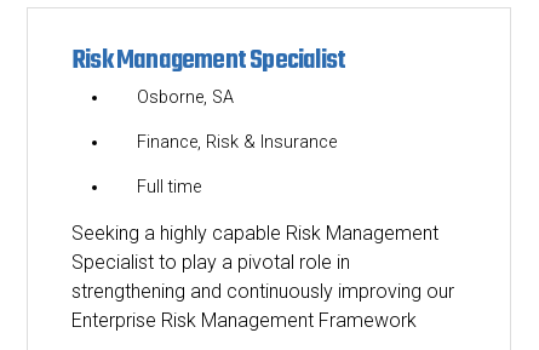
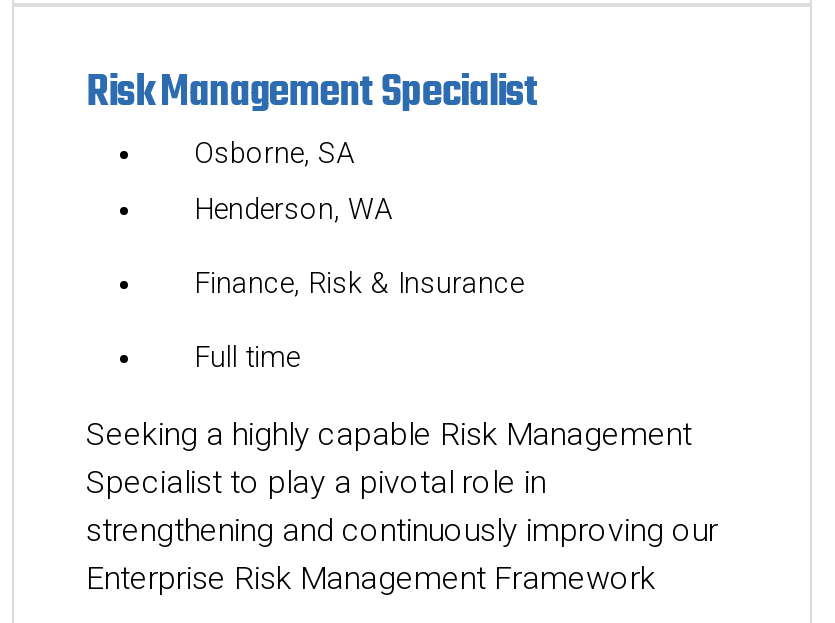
none -> [194,193,392,227] Henderson, WA

